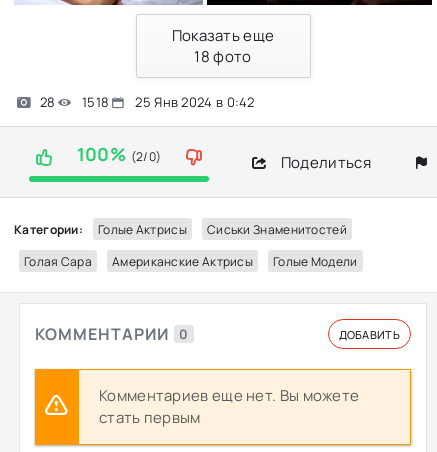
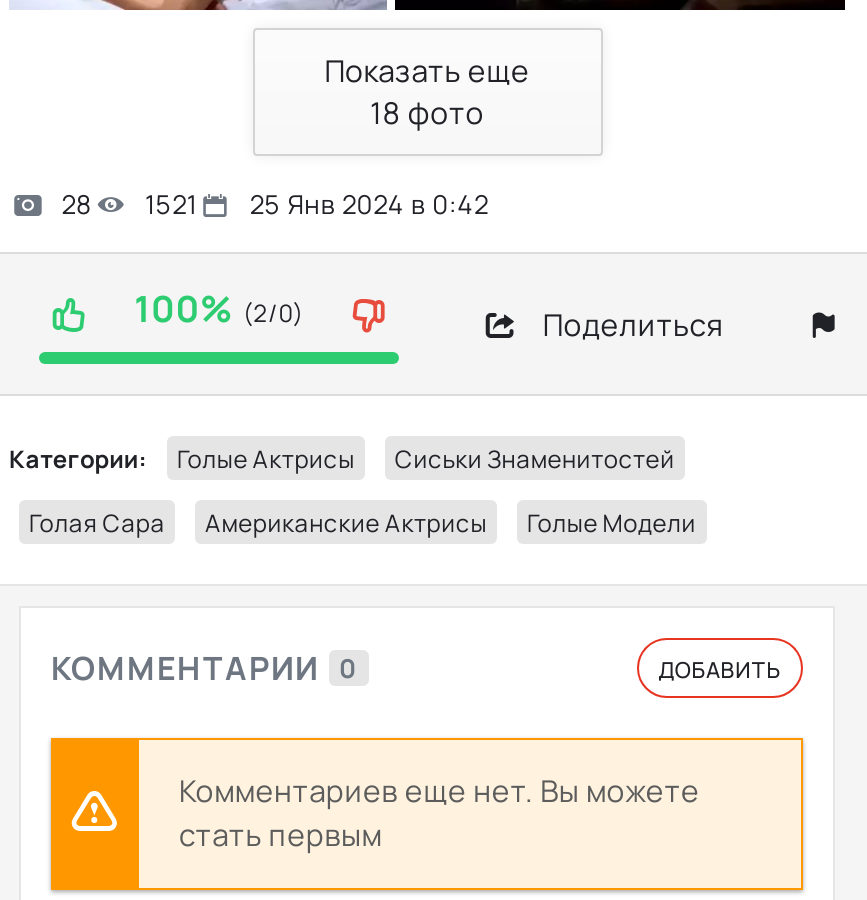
[40,93,255,111] 28 1518 25 Янв 2024 в 0:42 -> [61,186,489,222] 28 1521 25 Янв 2024 в 0:42

